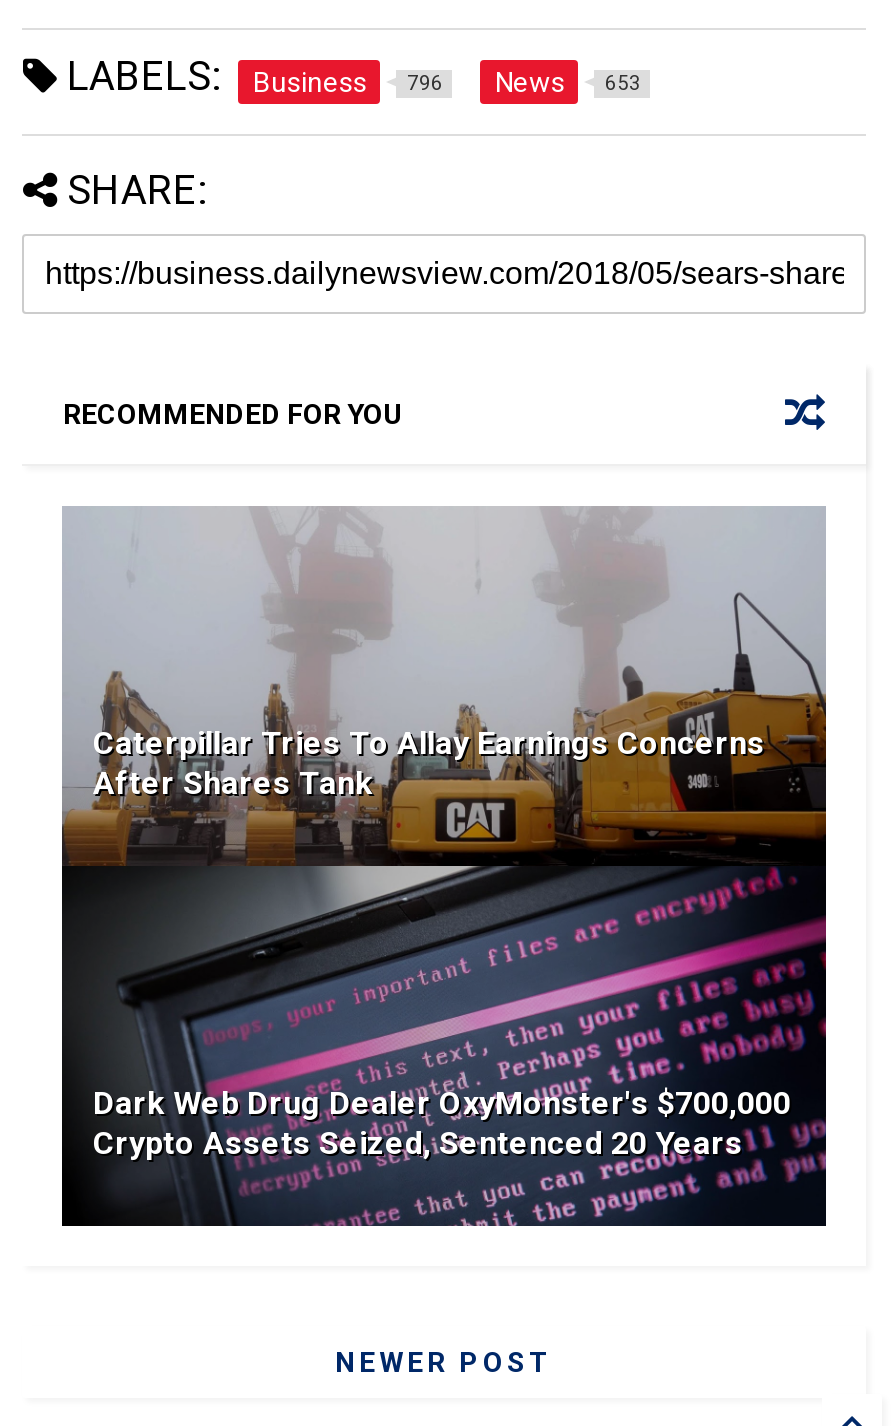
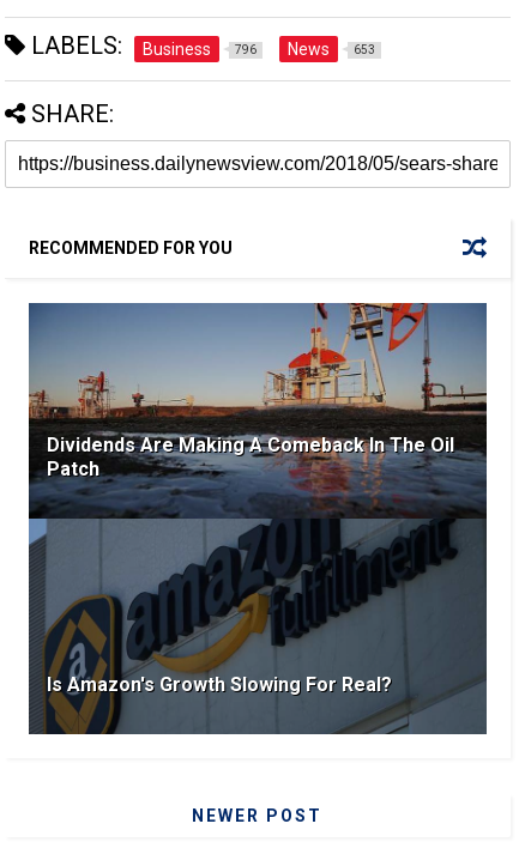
[60,506,826,1226] [image] | Caterpillar Tries To Allay Earnings Concerns | After Shares Tank -> [28,302,487,734] [image] | Dividends Are Making A Comeback In The Oil | Patch
[93,1084,791,1162] Dark Web Drug Dealer OxyMonster's $700,000 | Crypto Assets Seized, Sentenced 20 Years -> [47,673,392,696] Is Amazon's Growth Slowing For Real?

